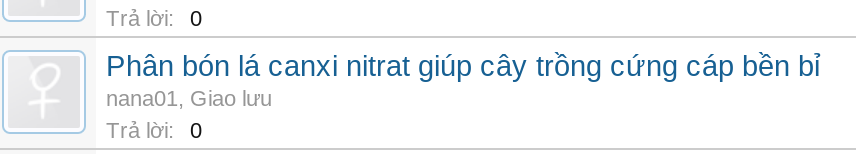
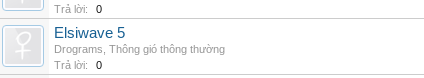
[106,50,820,110] Phân bón lá canxi nitrat giúp cây trồng cứng cáp bền bỉ | nana01, Giao lưu -> [54,25,225,55] Elsiwave 5 | Drograms, Thông gió thông thường

